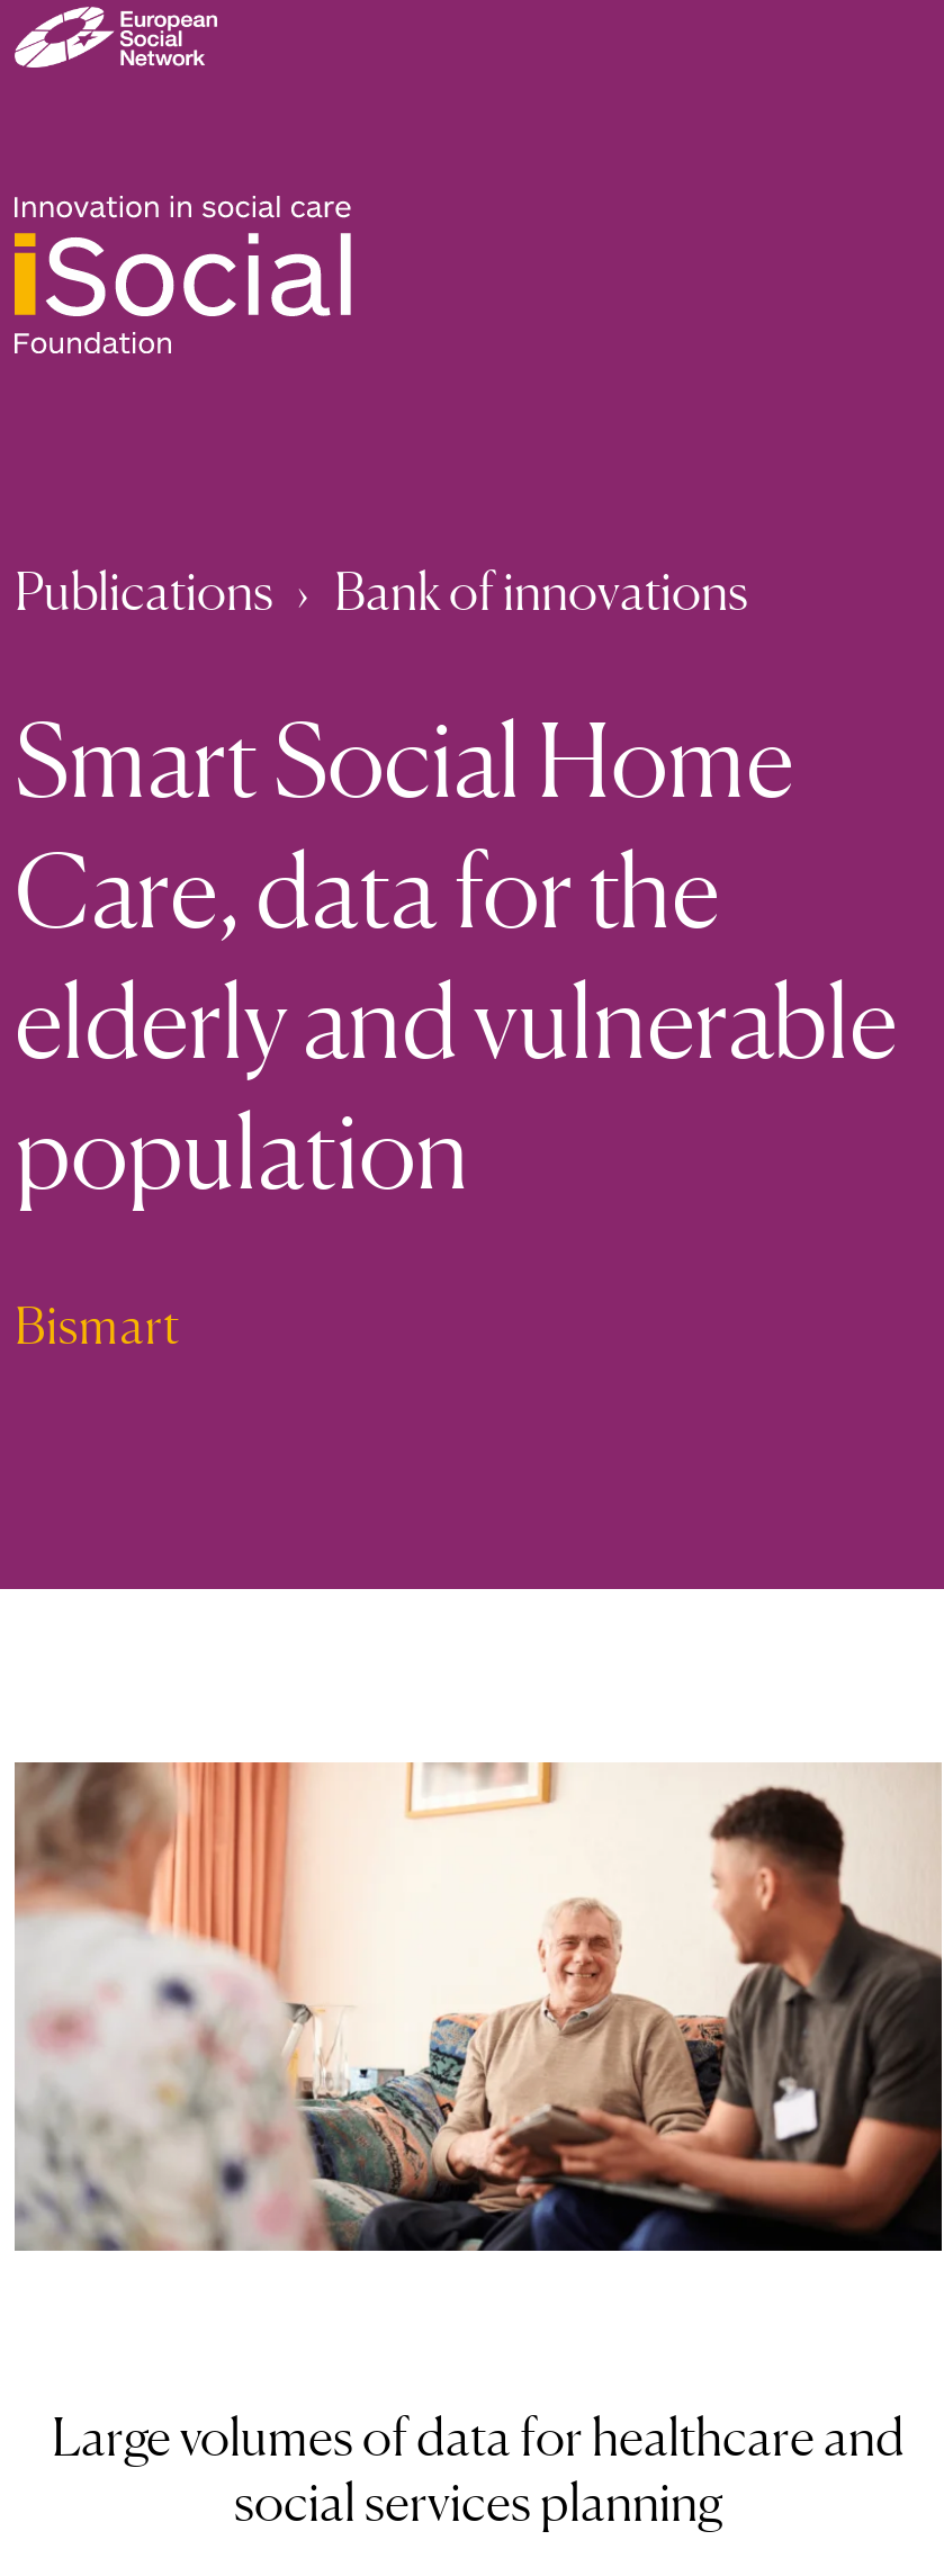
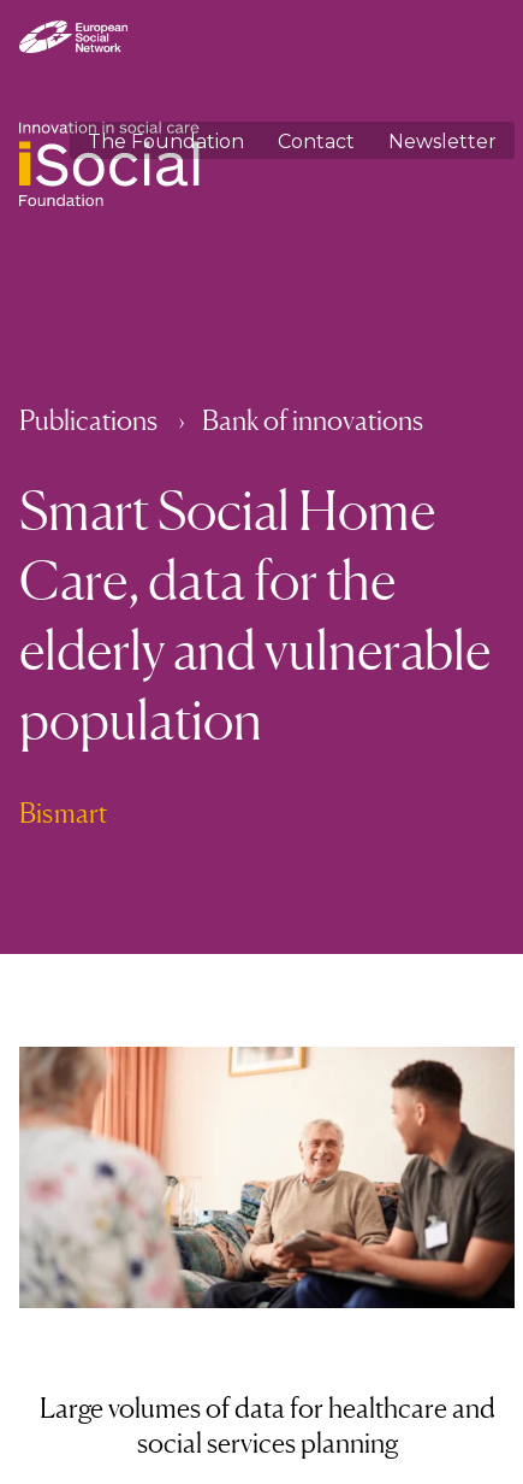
none -> [88,130,497,153] The Foundation | Contact | Newsletter

